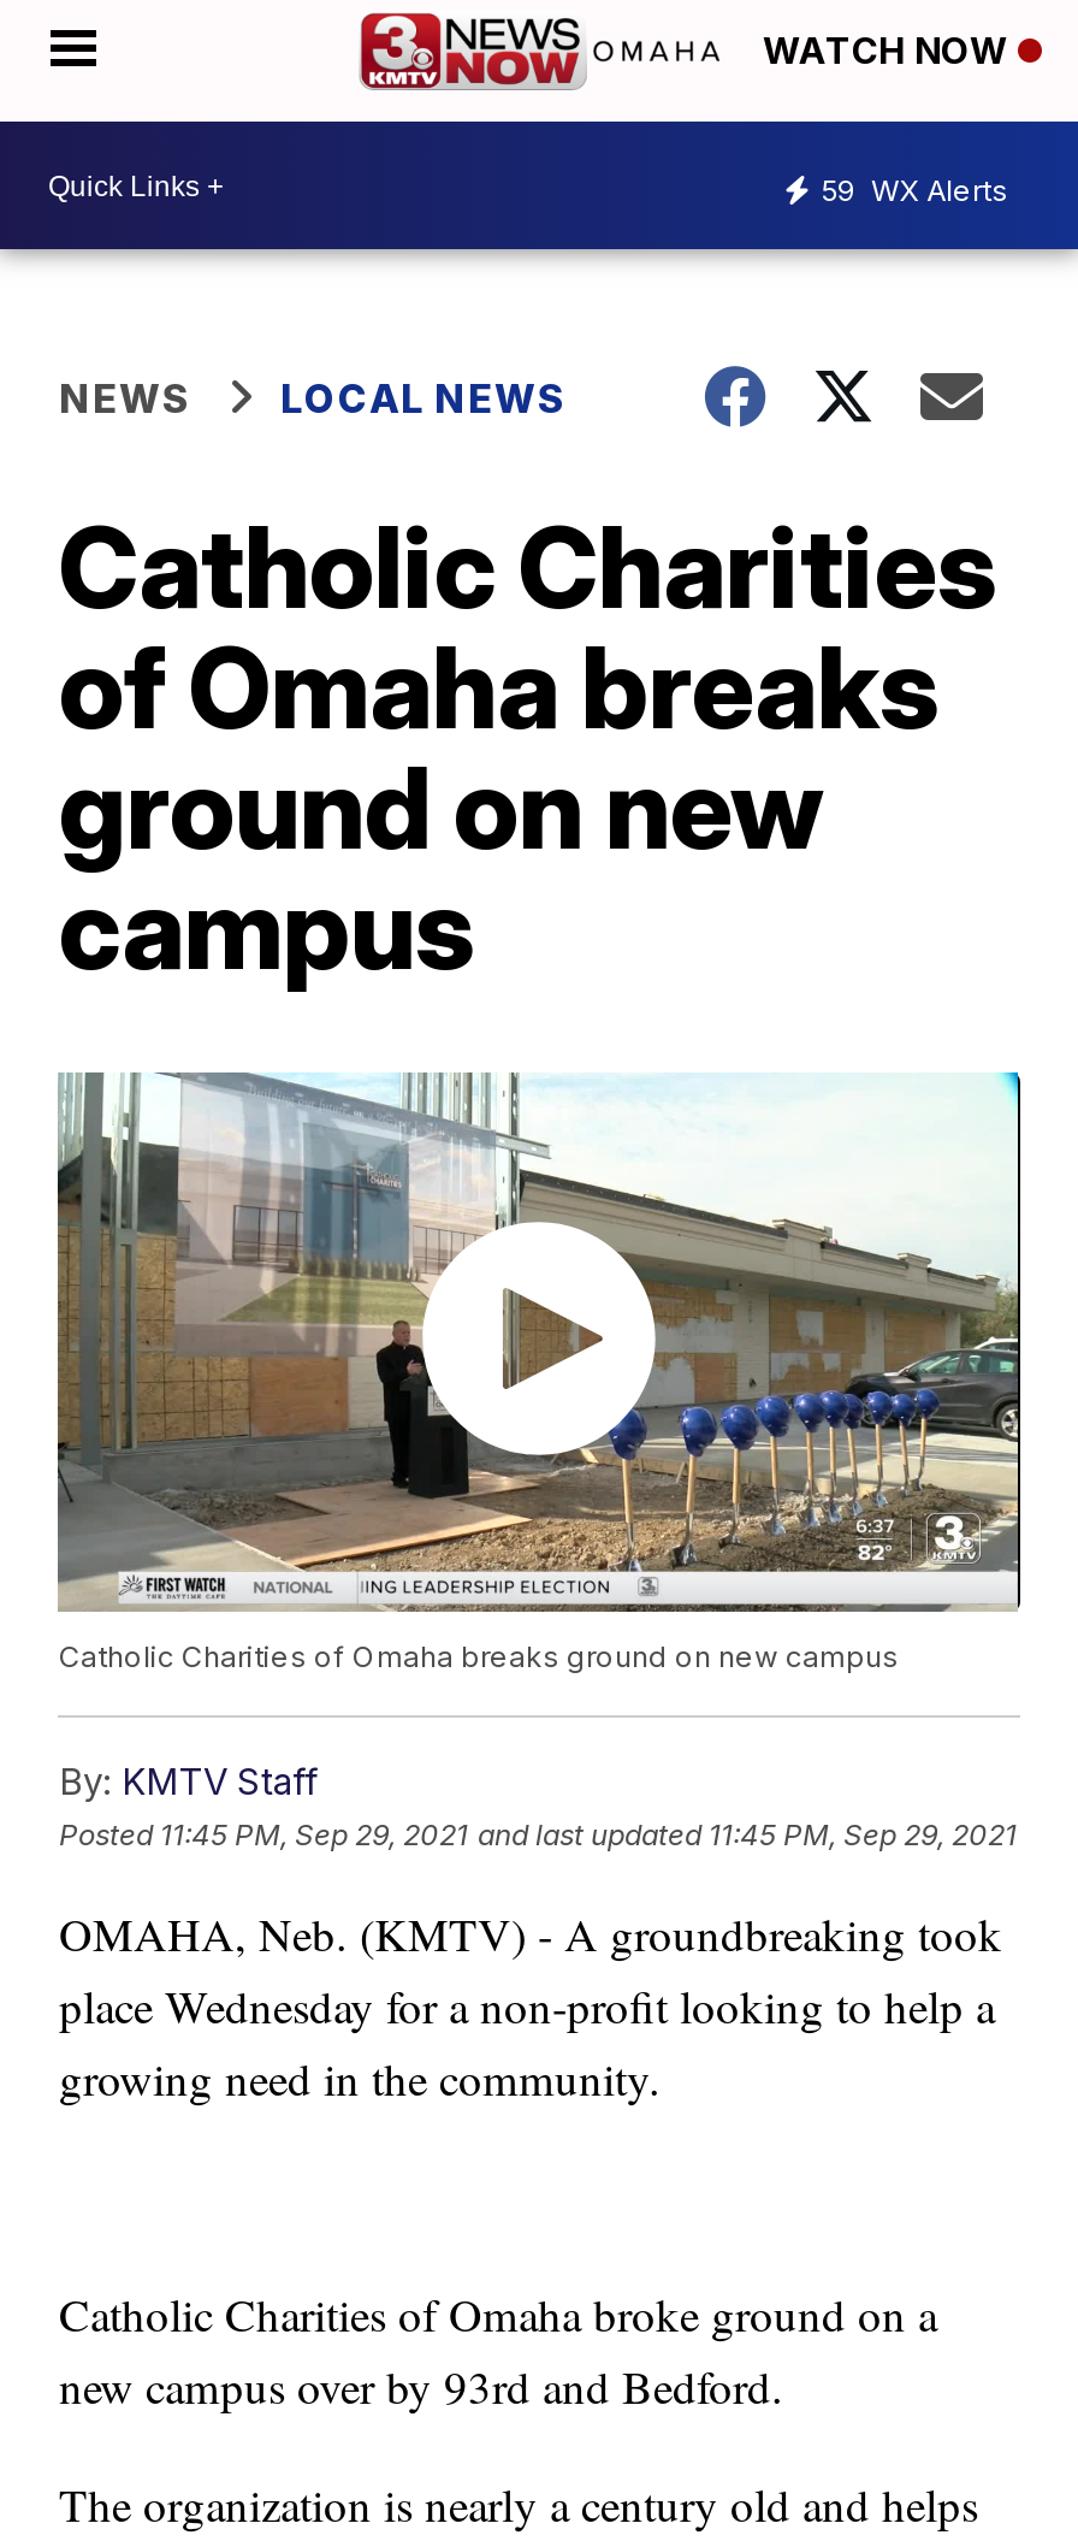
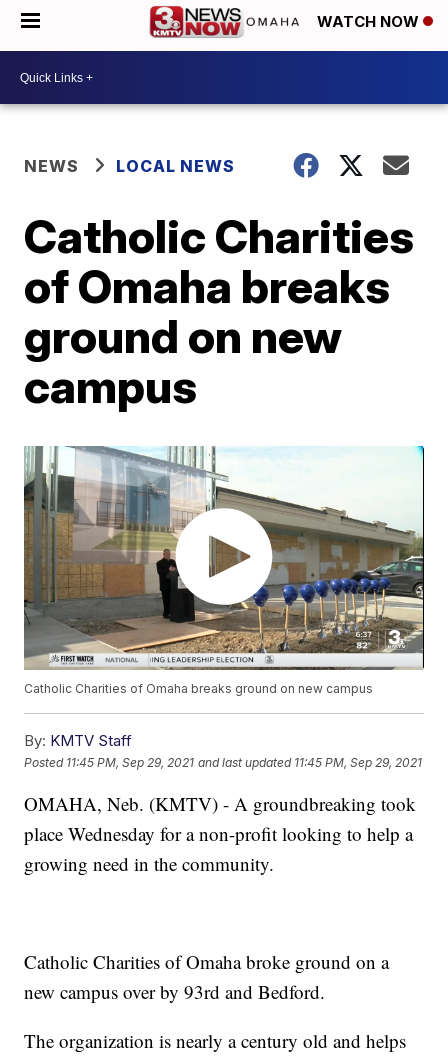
[821,171,1008,207] 59 WX Alerts -> none

